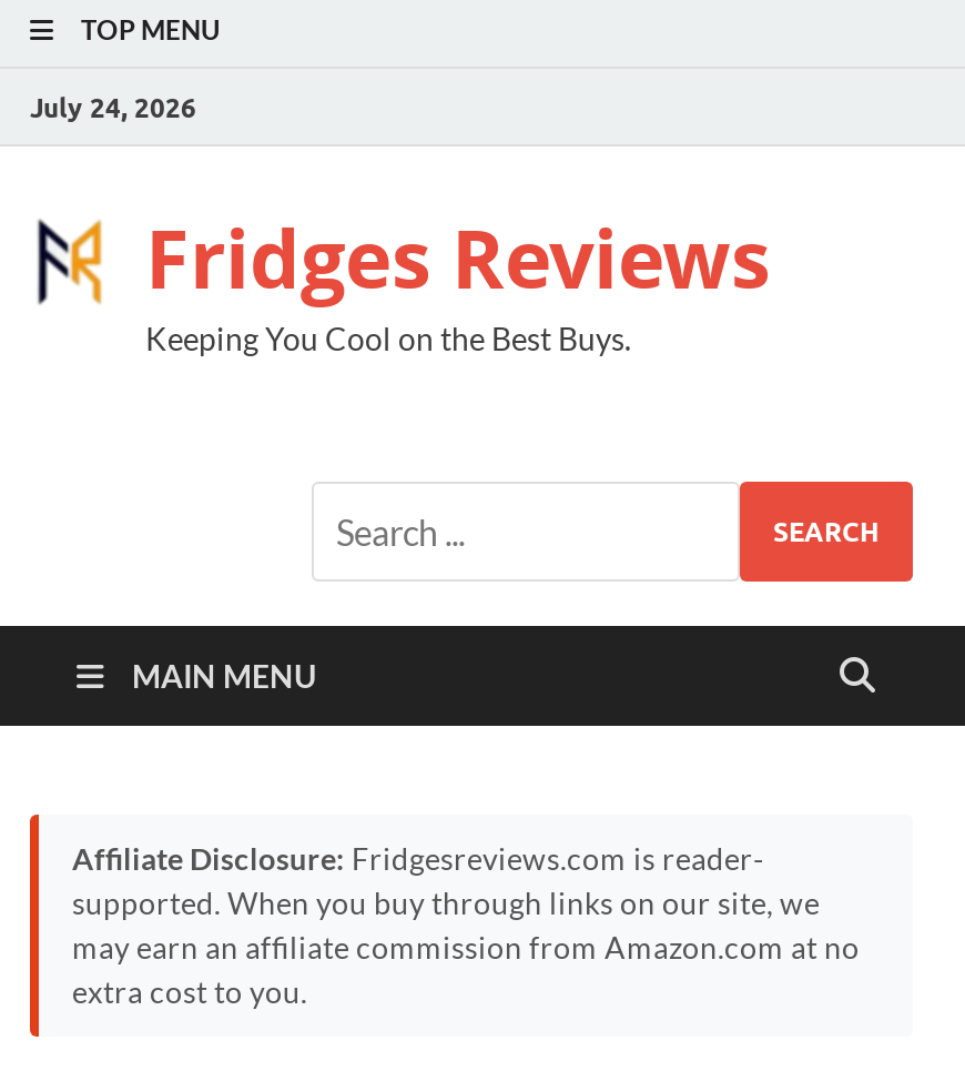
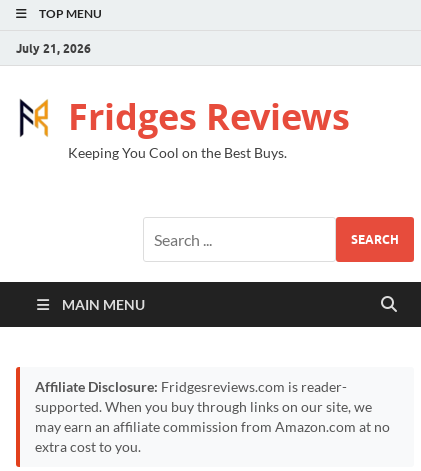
[30,90,196,123] July 24, 2026 -> [16,40,91,55] July 21, 2026

